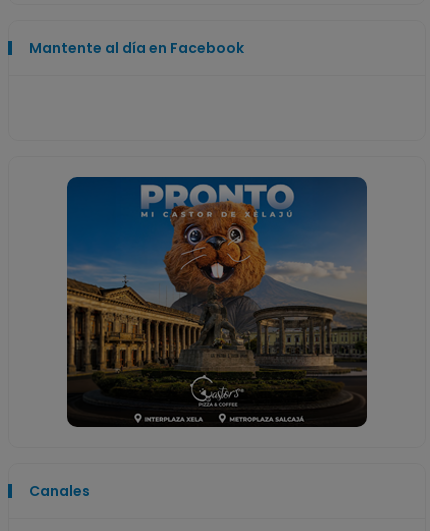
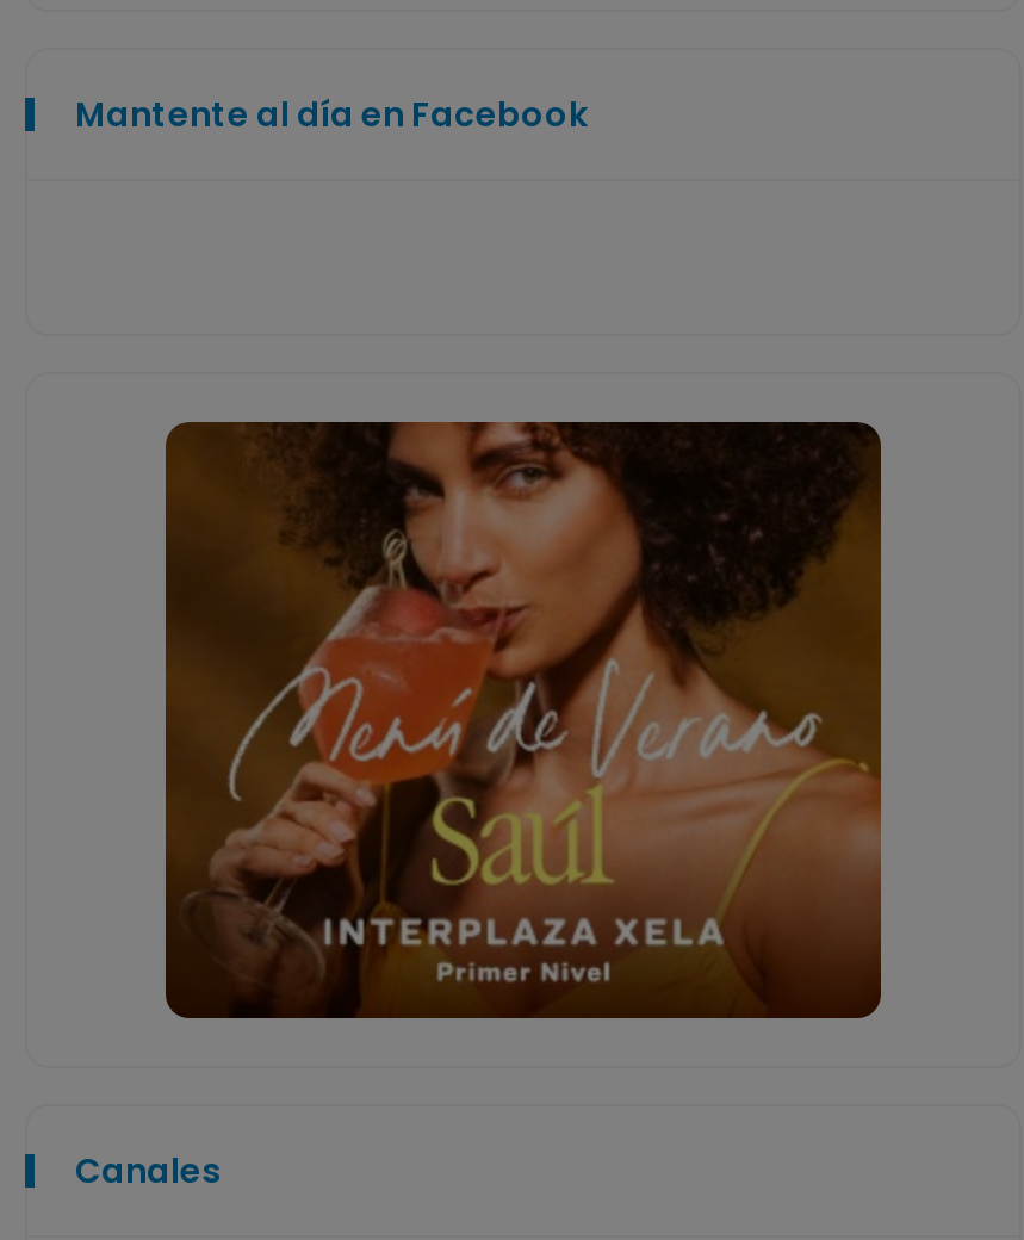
[66,176,368,427] [image] -> [163,420,883,1018] [image]

